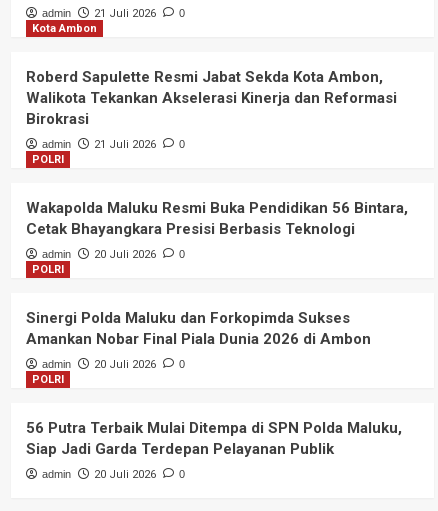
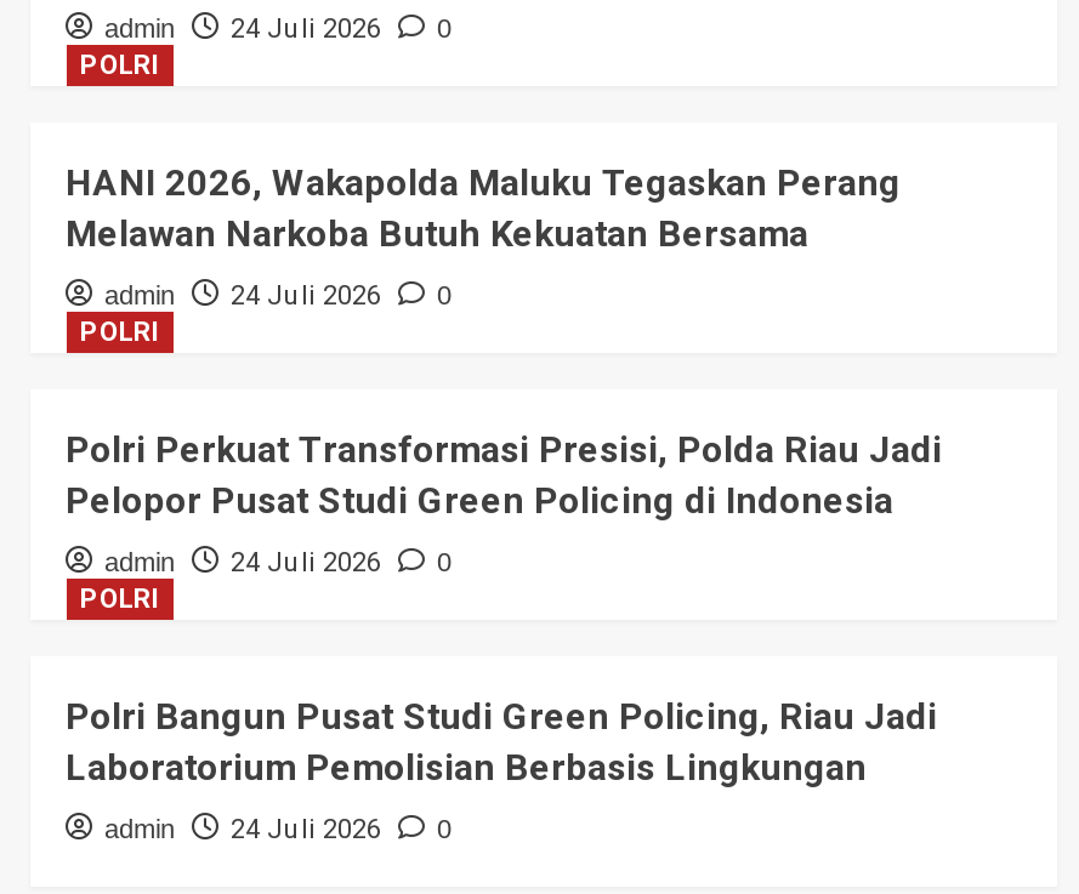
[25,7,396,151] 21 Juli 2026 | 0 | Kota Ambon | Roberd Sapulette Resmi Jabat Sekda Kota Ambon, | Walikota Tekankan Akselerasi Kinerja dan Reformasi | Birokrasi | admin | 21 Juli 2026 -> [231,13,381,45] 24 Juli 2026
[25,199,407,238] Wakapolda Maluku Resmi Buka Pendidikan 56 Bintara, | Cetak Bhayangkara Presisi Berbasis Teknologi -> [66,161,901,256] HANI 2026, Wakapolda Maluku Tegaskan Perang | Melawan Narkoba Butuh Kekuatan Bersama
[41,248,184,261] admin 20 Juli 2026 0 -> [104,280,452,312] admin 24 Juli 2026 0
[25,309,370,348] Sinergi Polda Maluku dan Forkopimda Sukses | Amankan Nobar Final Piala Dunia 2026 di Ambon -> [66,428,942,523] Polri Perkuat Transformasi Presisi, Polda Riau Jadi | Pelopor Pusat Studi Green Policing di Indonesia
[41,358,184,371] admin 20 Juli 2026 0 -> [104,547,452,579] admin 24 Juli 2026 0
[25,419,401,458] 56 Putra Terbaik Mulai Ditempa di SPN Polda Maluku, | Siap Jadi Garda Terdepan Pelayanan Publik -> [66,695,937,790] Polri Bangun Pusat Studi Green Policing, Riau Jadi | Laboratorium Pemolisian Berbasis Lingkungan
[41,468,184,481] admin 20 Juli 2026 0 -> [104,814,452,845] admin 24 Juli 2026 0

